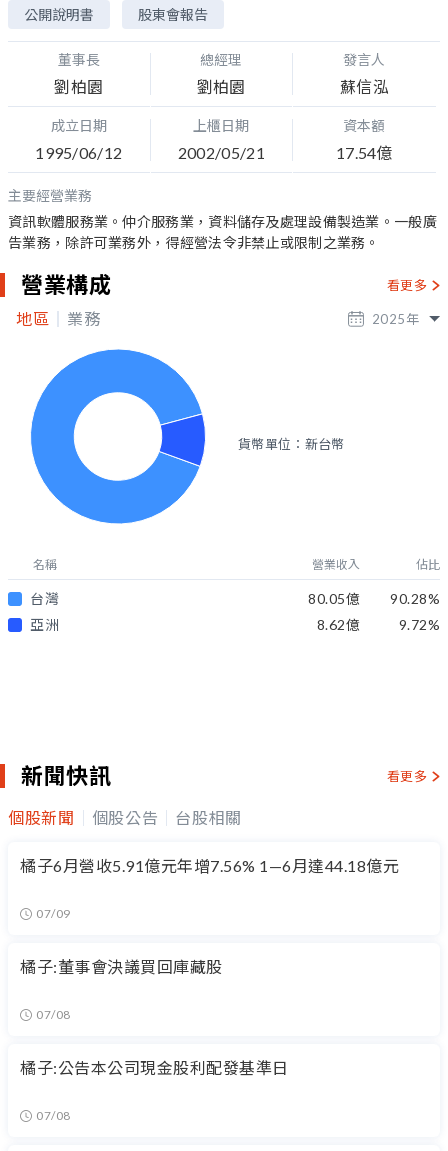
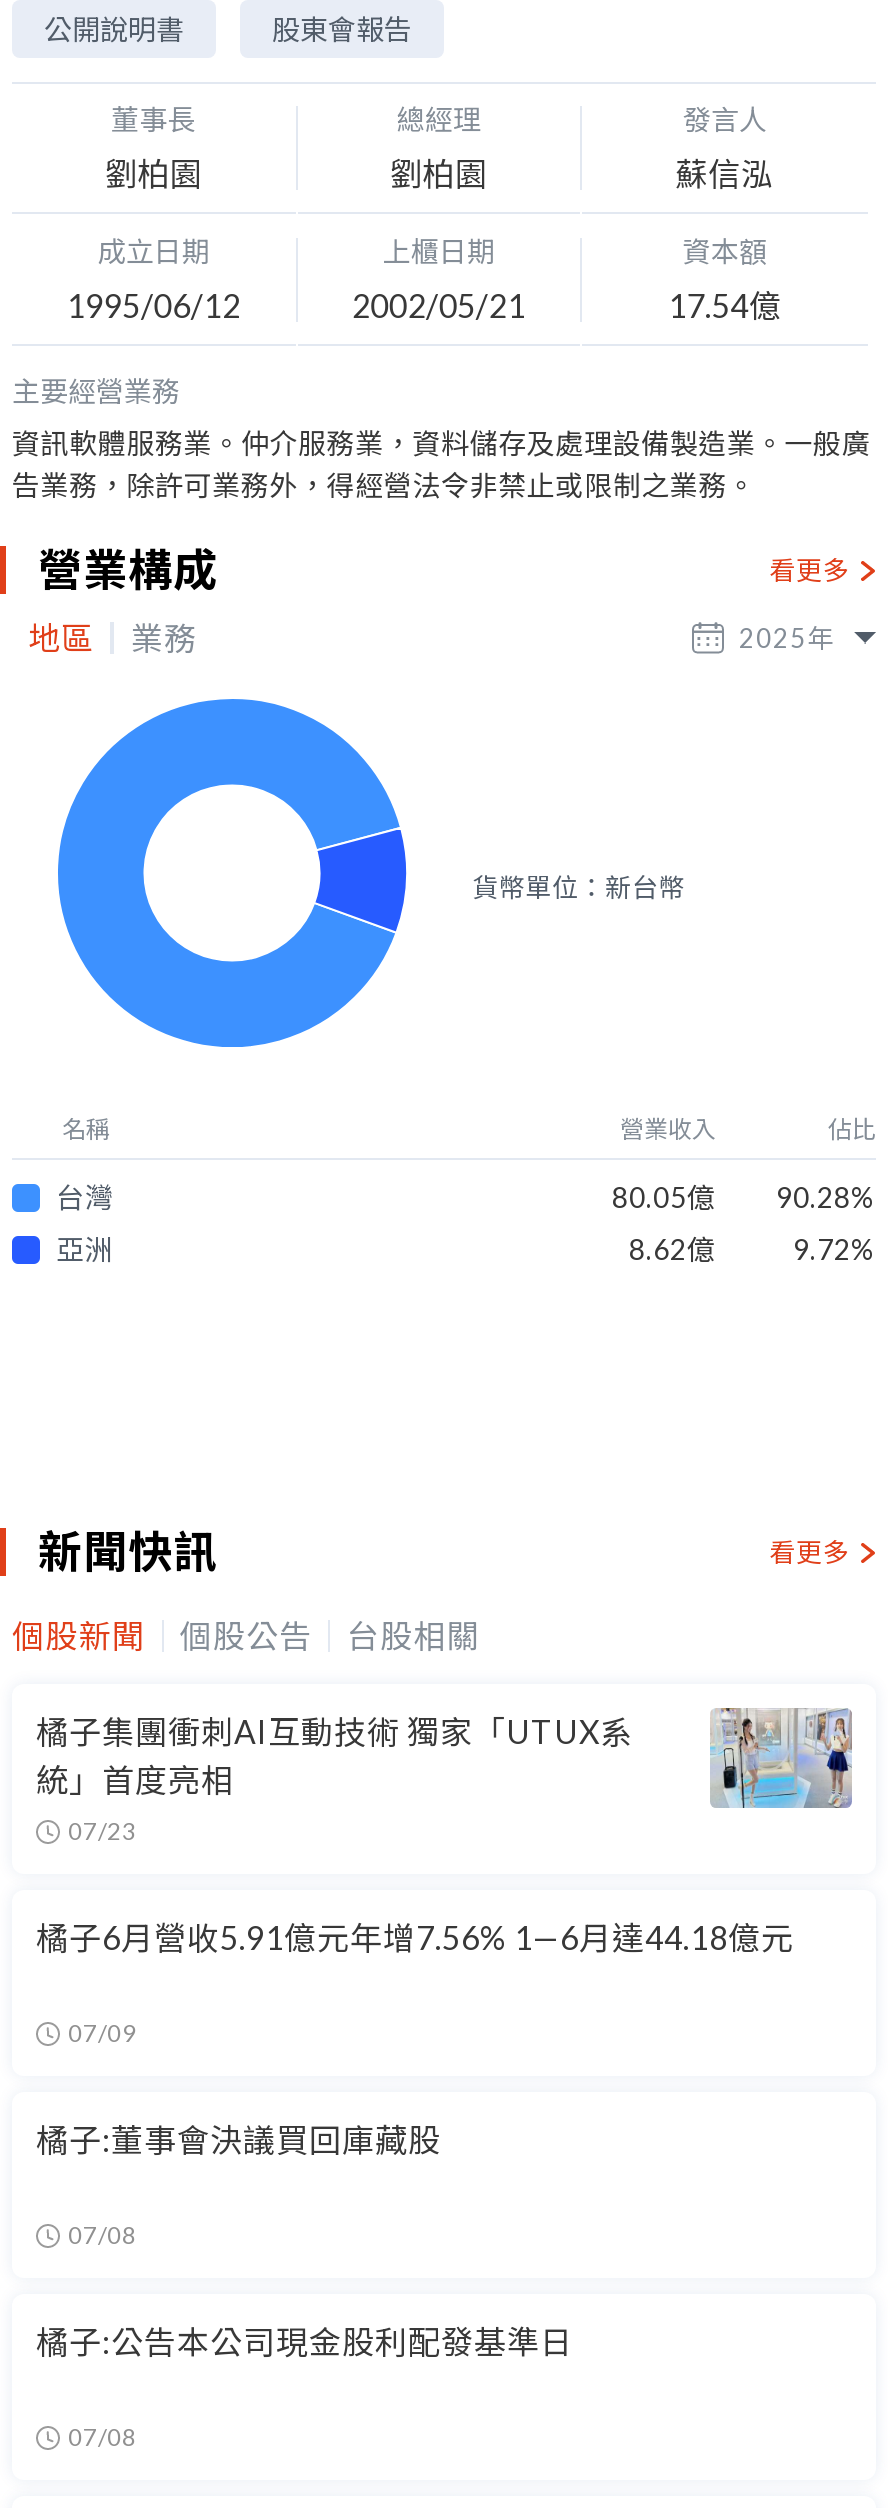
none -> [36,1706,854,1846] [image] | 橘子集團衝刺AI互動技術 獨家「UTUX系 | 統」首度亮相 | 07/23

